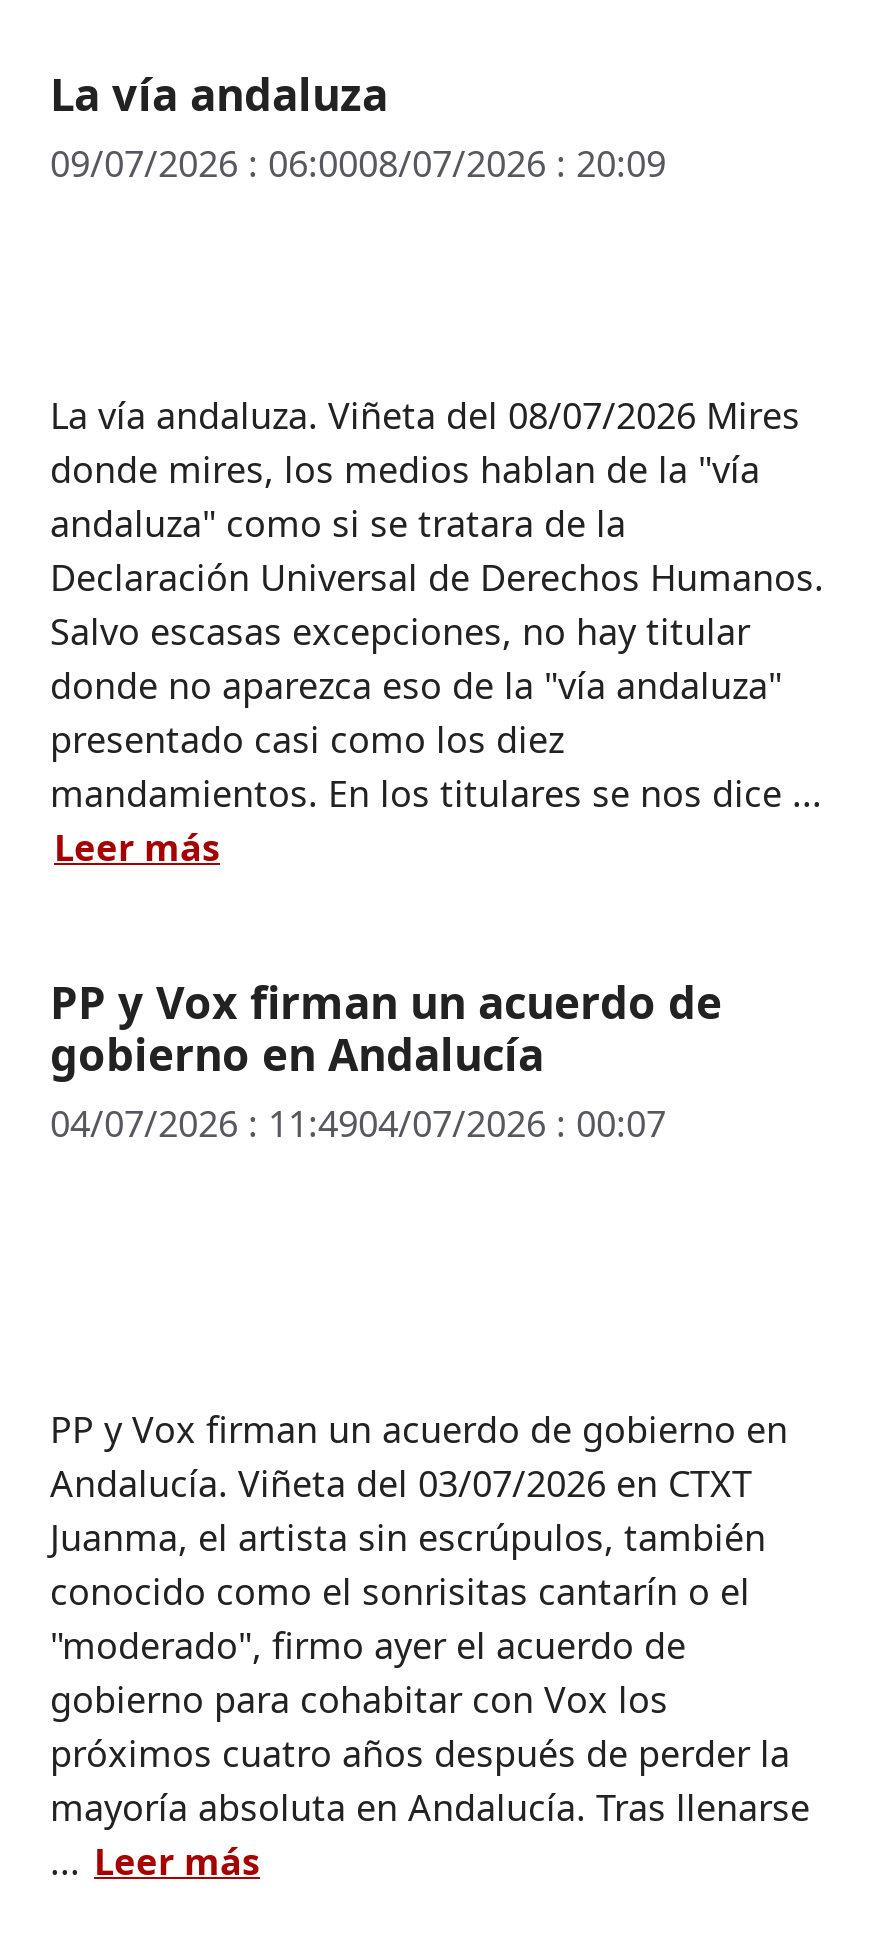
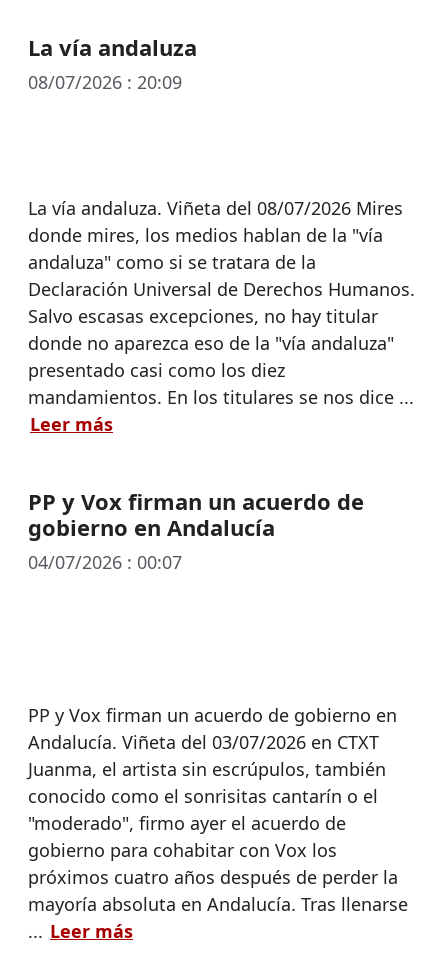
[50,139,666,187] 09/07/2026 : 06:0008/07/2026 : 20:09 -> [28,70,182,94] 08/07/2026 : 20:09
[50,1099,666,1147] 04/07/2026 : 11:4904/07/2026 : 00:07 -> [28,550,182,574] 04/07/2026 : 00:07

